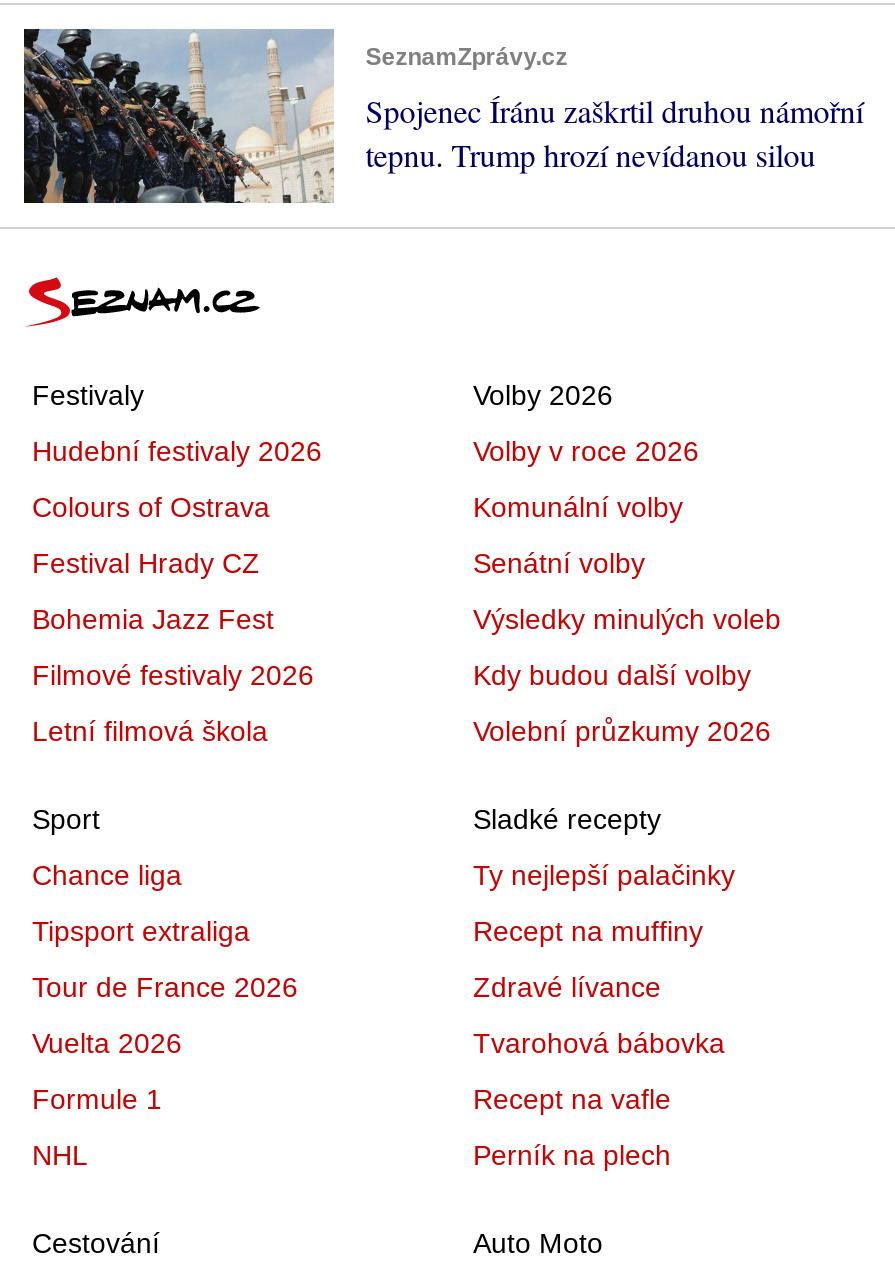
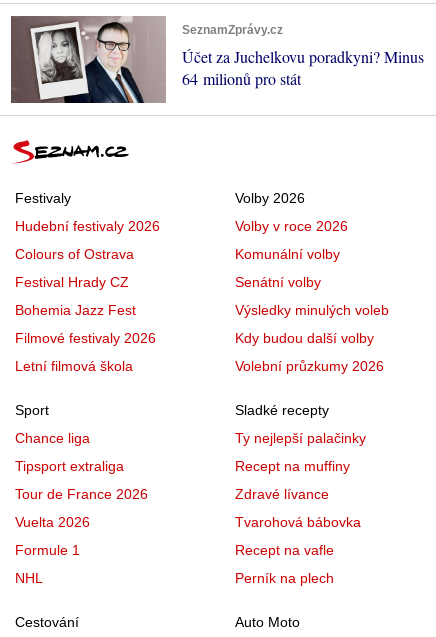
[24,29,863,205] [image] | Spojenec Íránu zaškrtil druhou námořní | tepnu. Trump hrozí nevídanou silou -> [11,15,424,104] [image] | Účet za Juchelkovu poradkyni? Minus | 64 milionů pro stát

